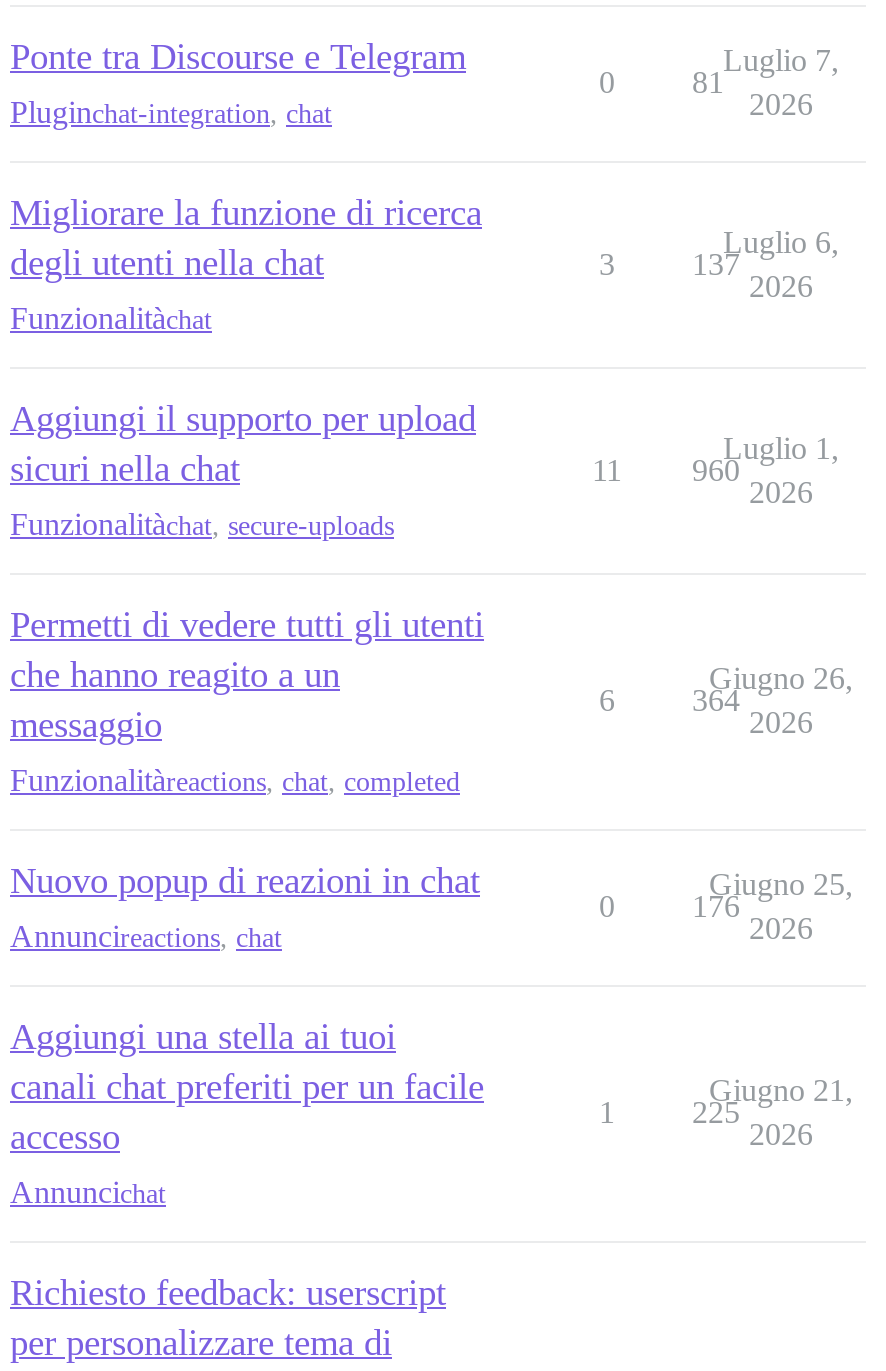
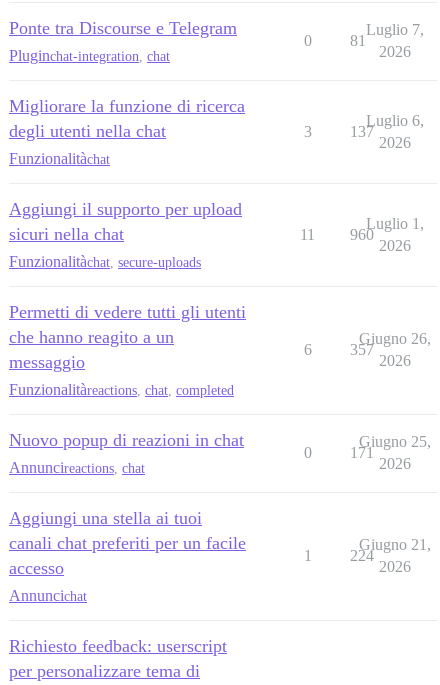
[692,683,740,717] 364 -> [350,341,374,358] 357
[692,889,740,923] 176 -> [350,444,374,461] 171
[692,1095,740,1129] 225 -> [350,547,374,564] 224

